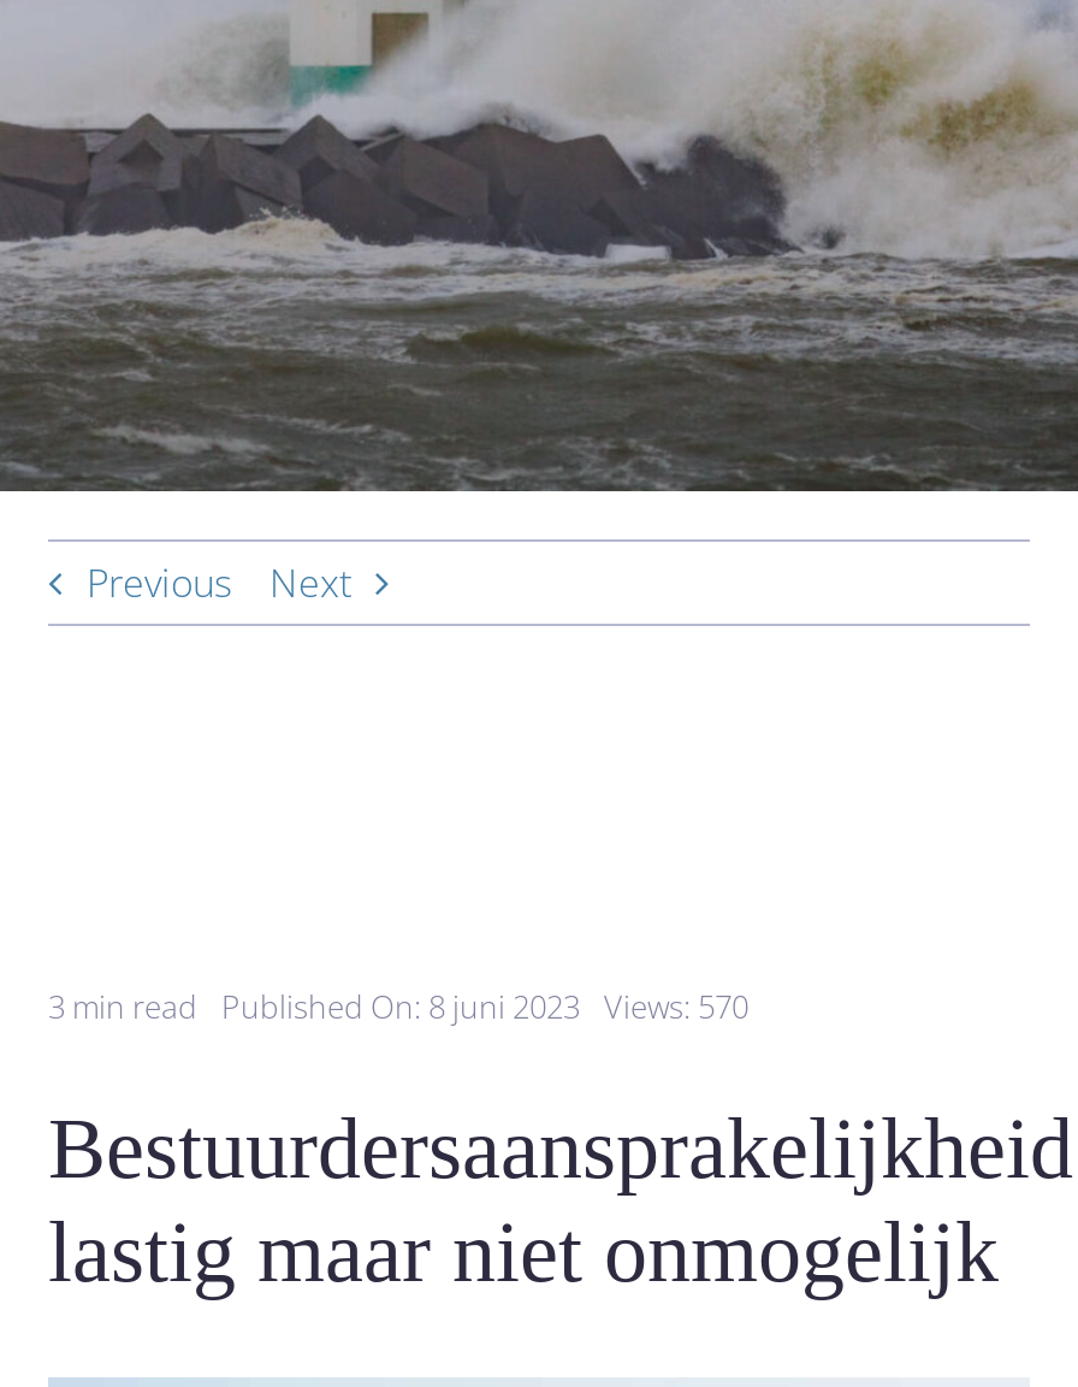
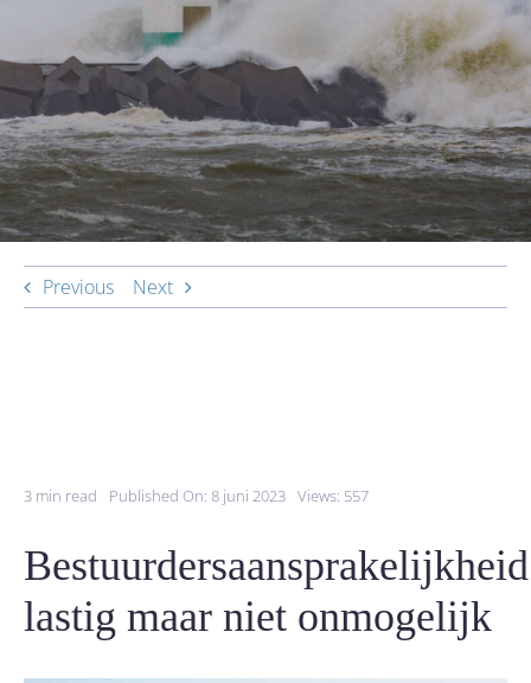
[48,986,748,1029] 3 min read Published On: 8 juni 2023 Views: 570 -> [24,486,369,507] 3 min read Published On: 8 juni 2023 Views: 557

